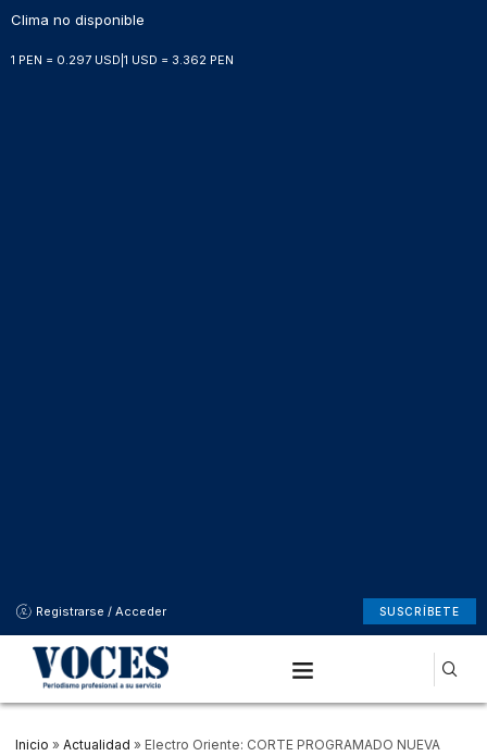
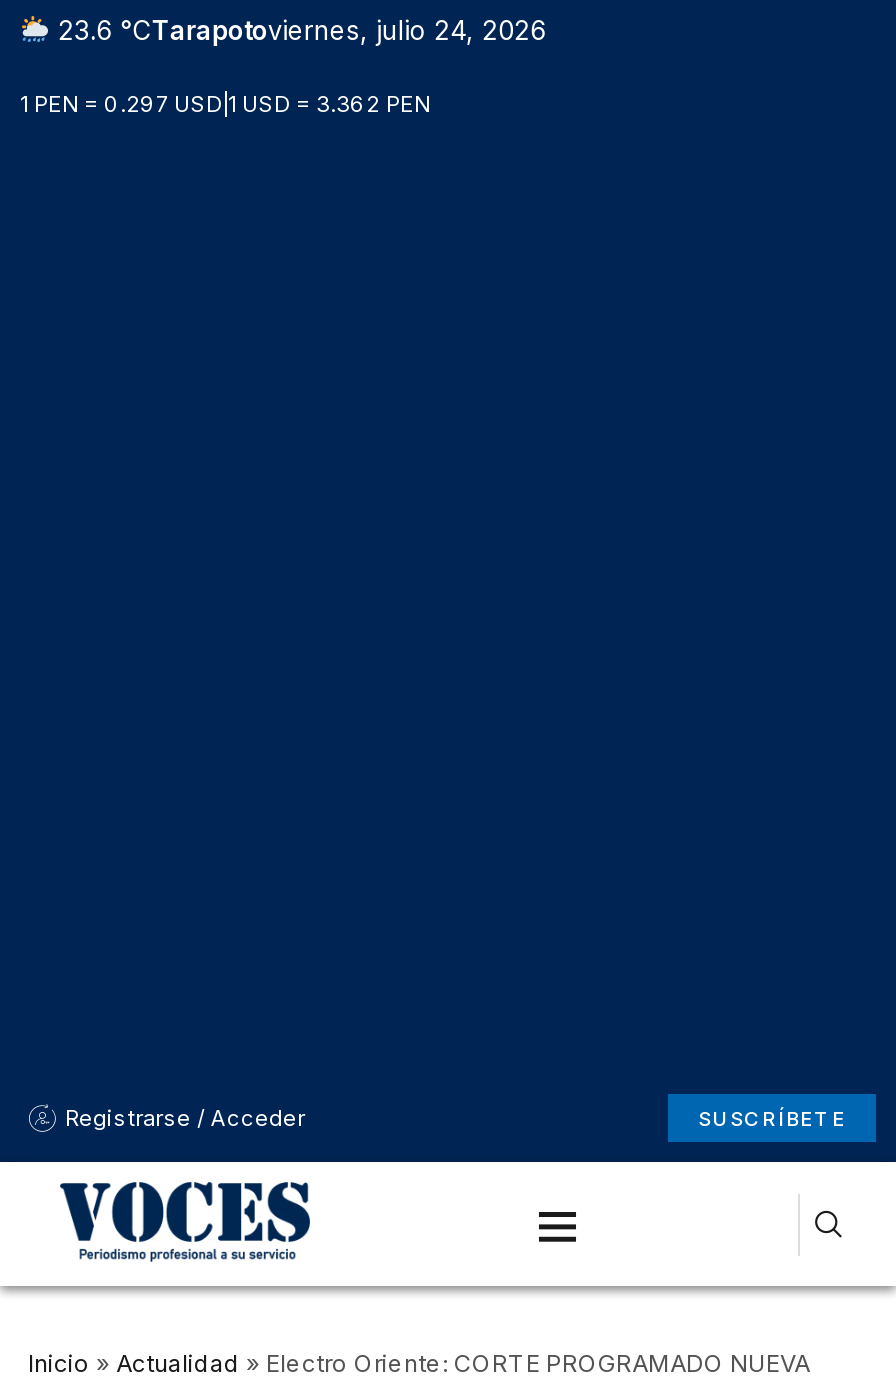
[11,11,145,28] Clima no disponible -> [50,14,546,46] 23.6 °CTarapotoviernes, julio 24, 2026

